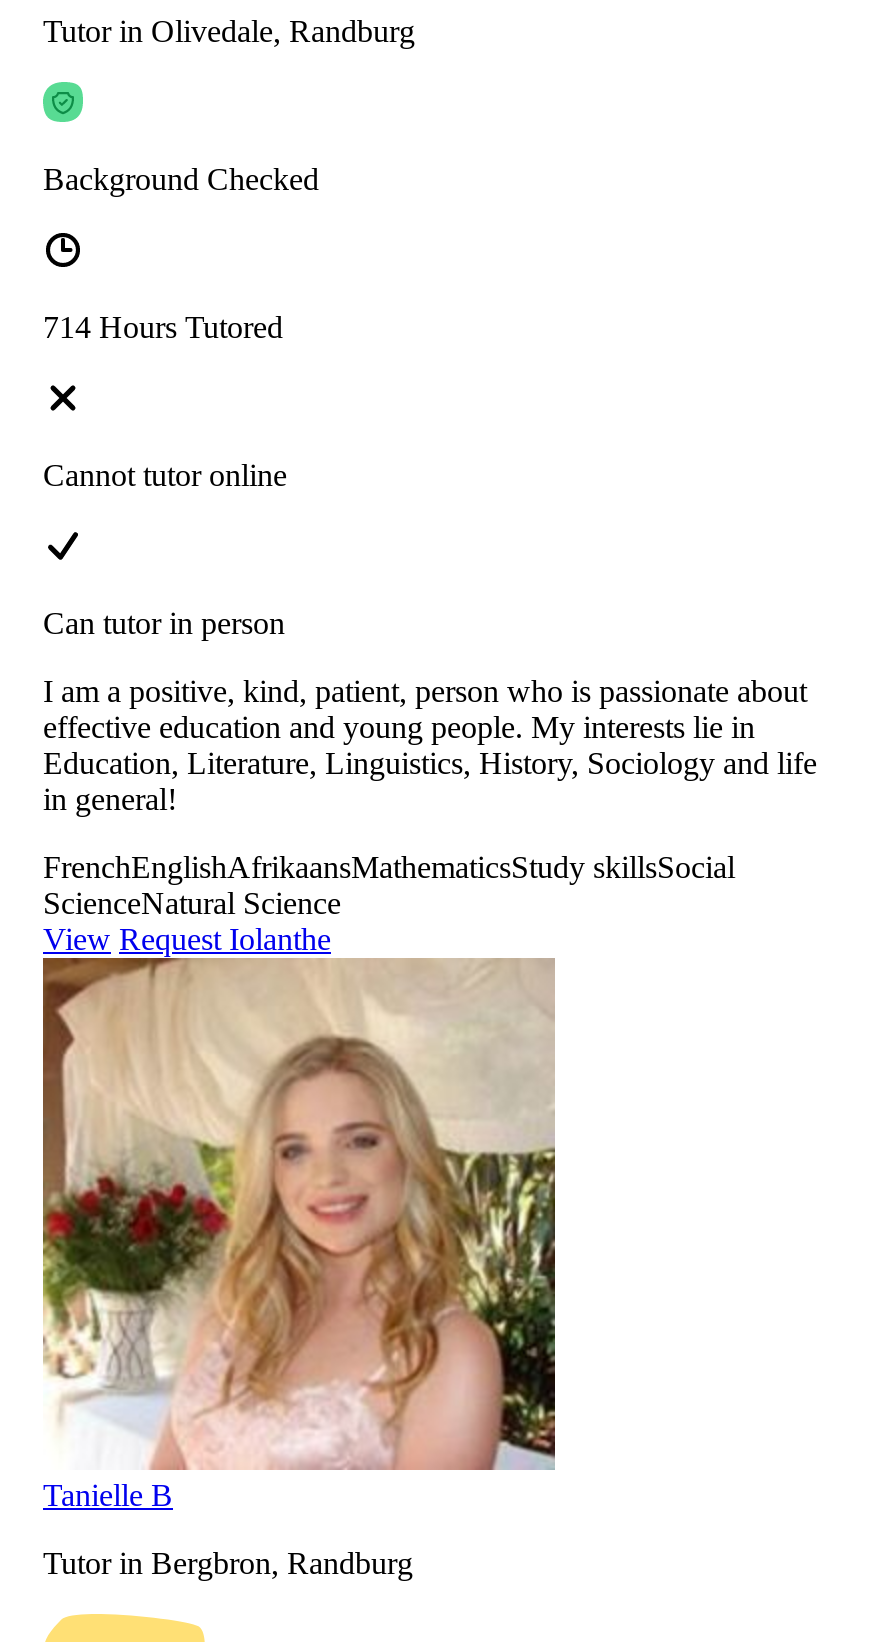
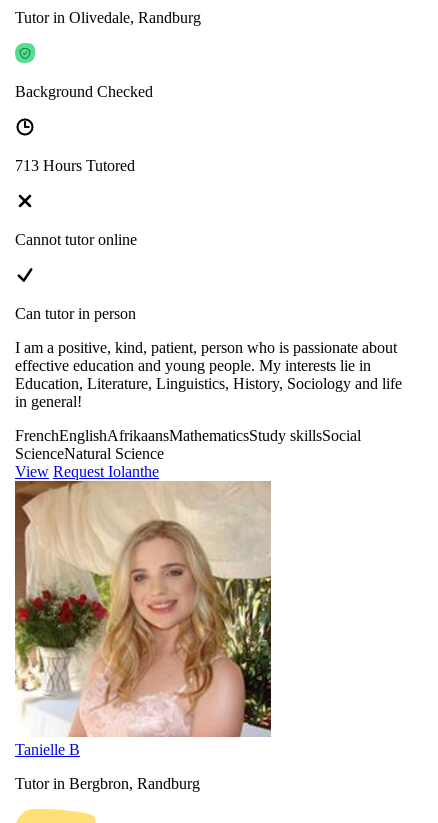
[43,310,283,344] 714 Hours Tutored -> [15,157,135,174] 713 Hours Tutored

